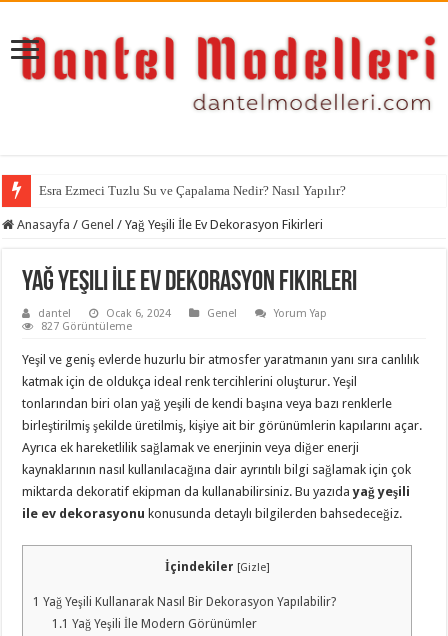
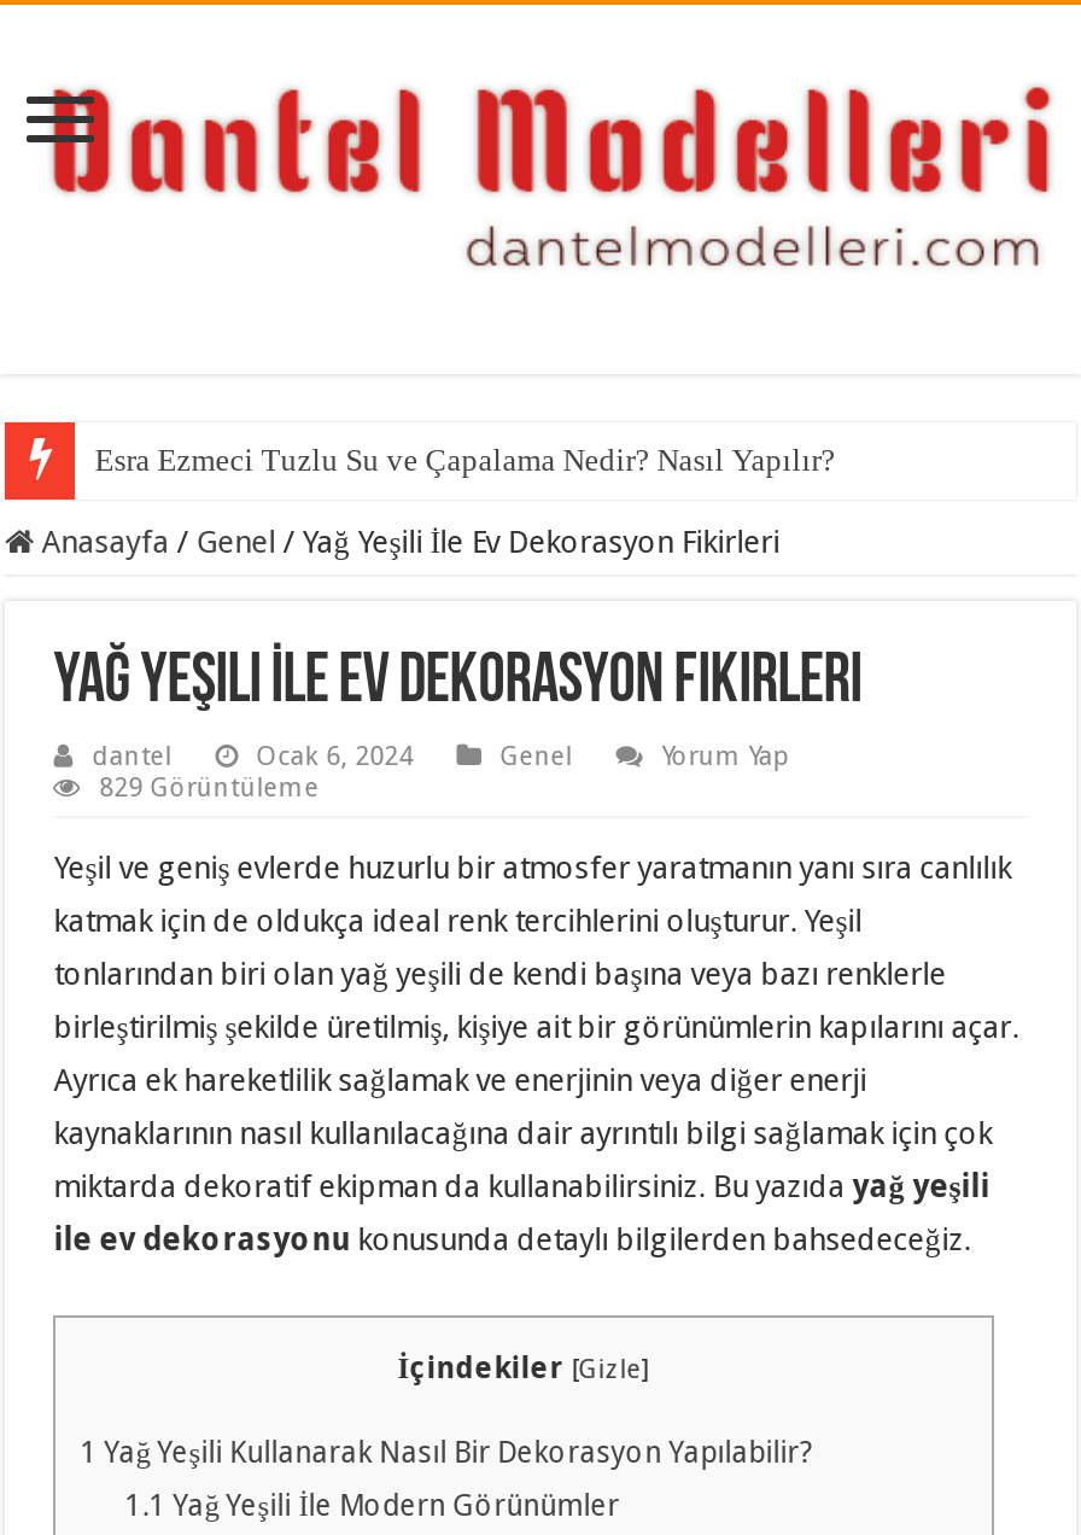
[41,320,132,333] 827 Görüntüleme -> [99,772,319,803] 829 Görüntüleme

